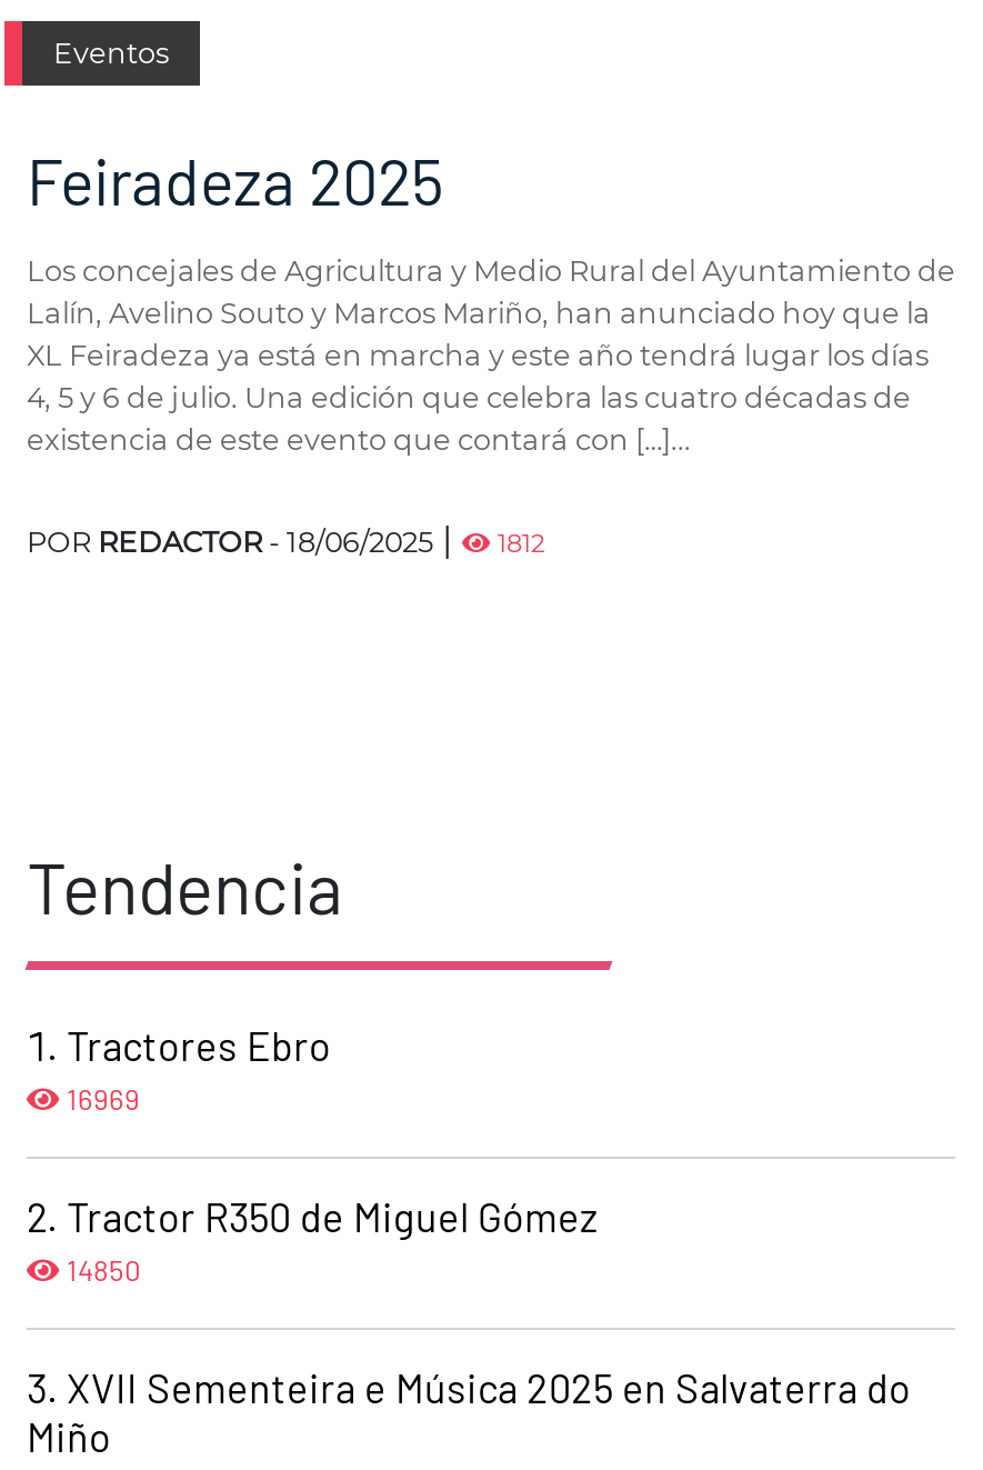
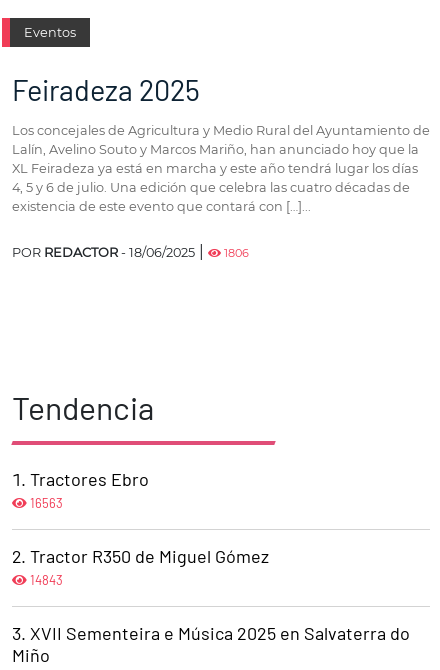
[491,529,544,560] 1812 -> [221,246,249,260] 1806
[60,1082,140,1118] 16969 -> [27,495,63,511] 16563
[60,1253,140,1289] 14850 -> [27,572,63,588] 14843

